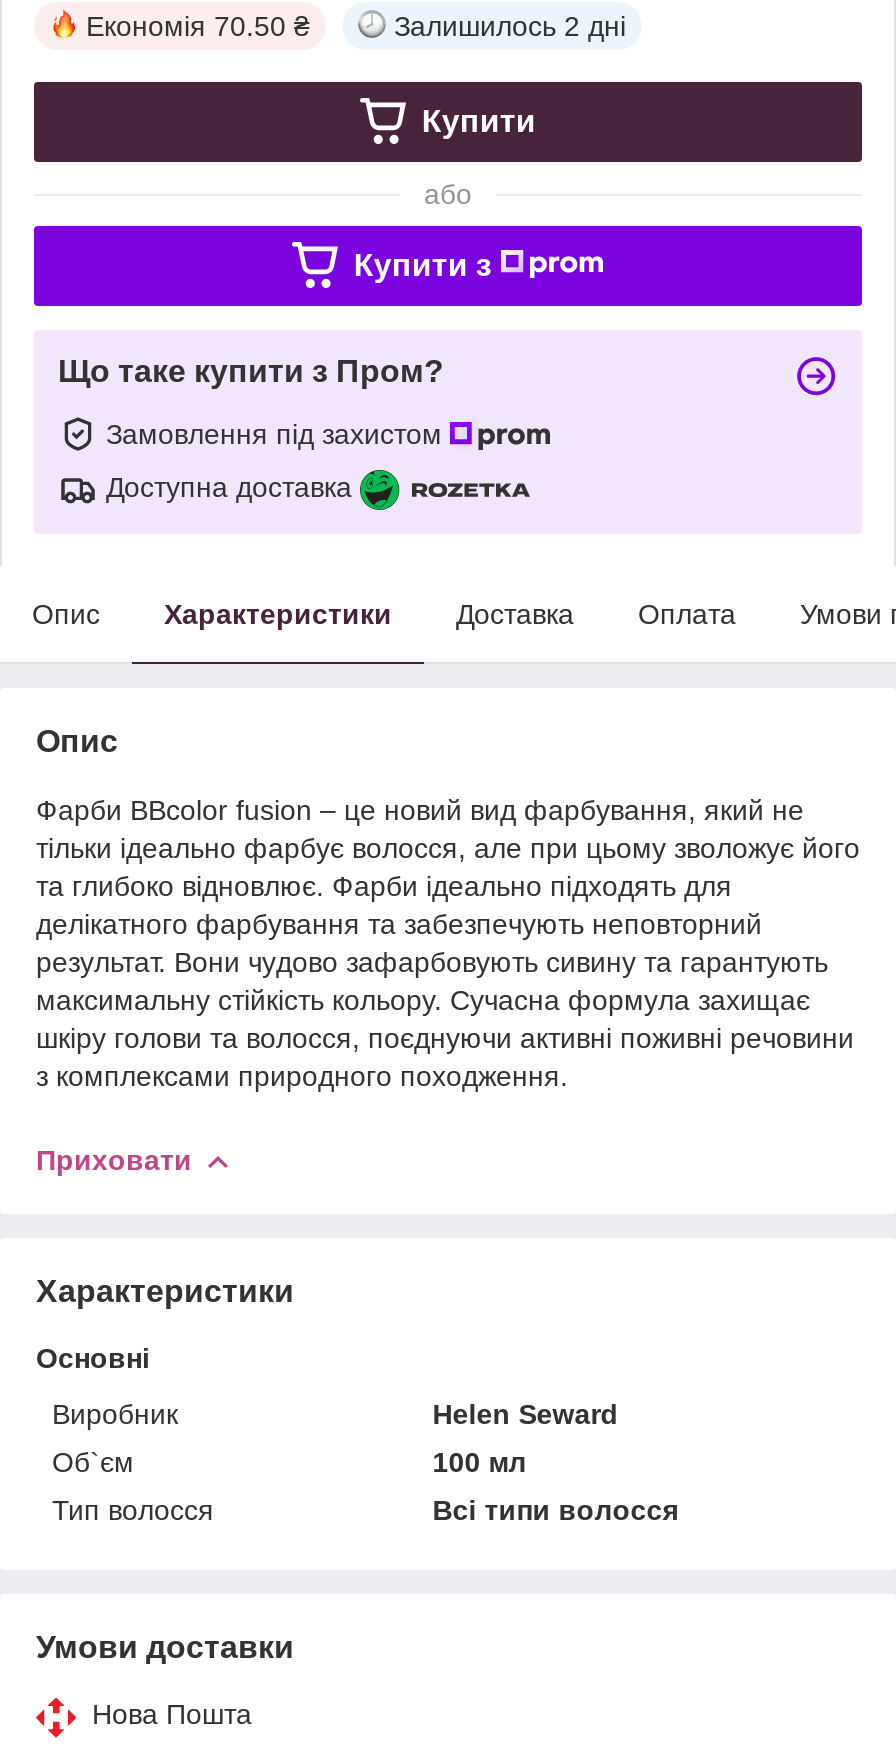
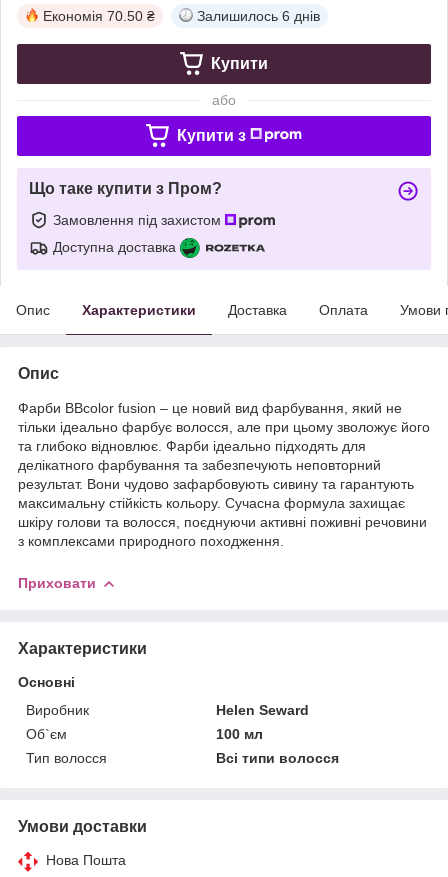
[394,10,626,42] Залишилось 2 дні -> [197,8,320,24] Залишилось 6 днів

